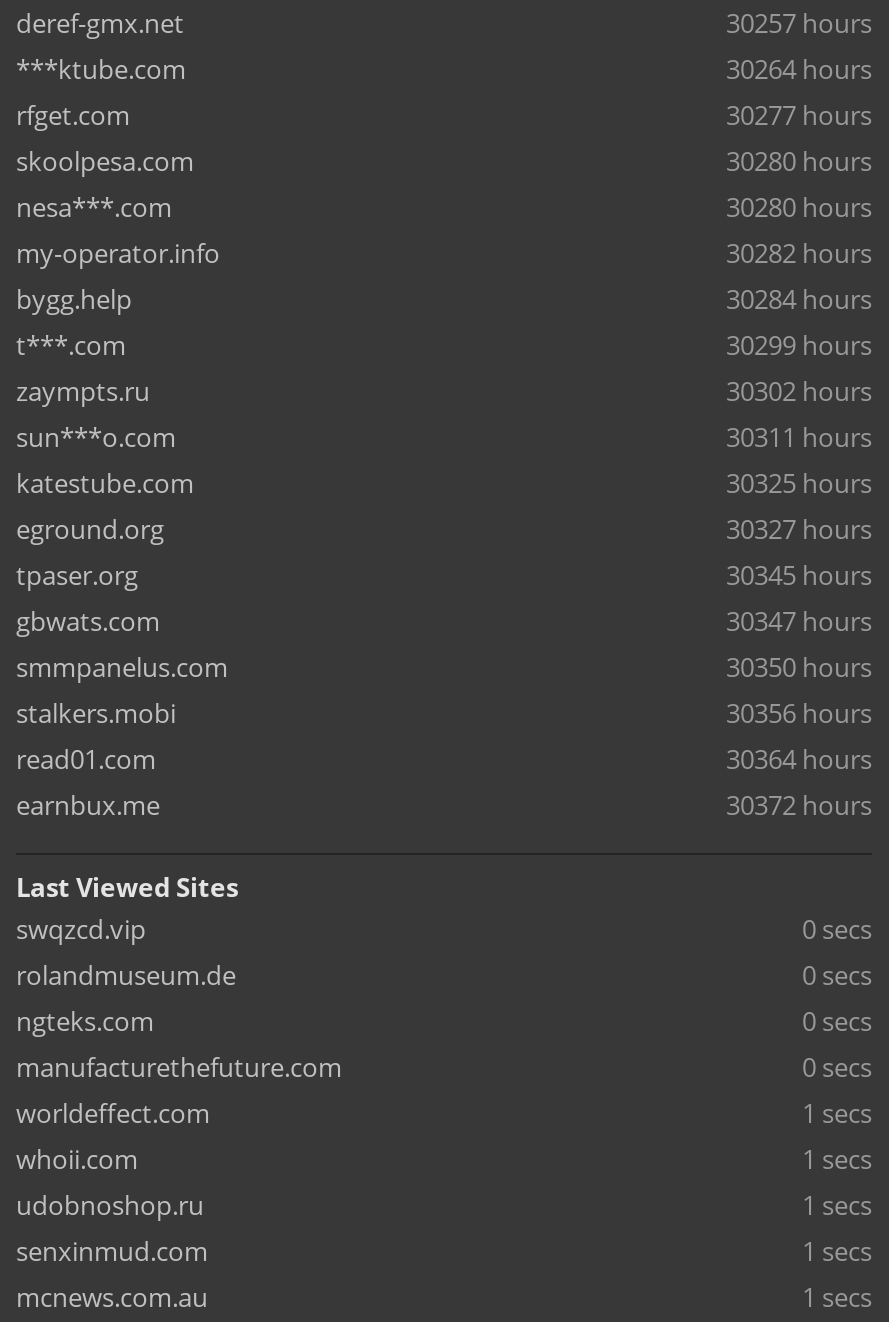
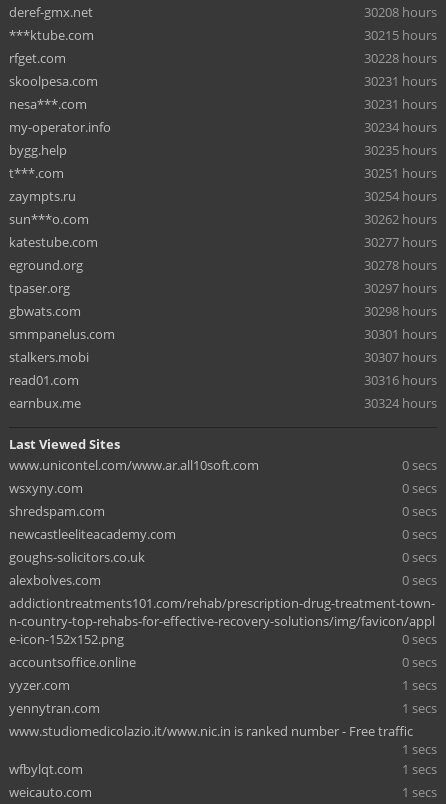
[726,5,872,41] 30257 hours -> [364,3,437,21] 30208 hours
[726,51,872,87] 30264 hours -> [364,26,437,44] 30215 hours
[726,97,872,133] 30277 hours -> [364,49,437,67] 30228 hours
[726,143,872,179] 30280 hours -> [364,72,437,90] 30231 hours
[726,189,872,225] 30280 hours -> [364,95,437,113] 30231 hours
[726,235,872,271] 30282 hours -> [364,118,437,136] 30234 hours
[726,281,872,317] 30284 hours -> [364,141,437,159] 30235 hours
[726,327,872,363] 30299 hours -> [364,164,437,182] 30251 hours
[726,373,872,409] 30302 hours -> [364,187,437,205] 30254 hours
[726,419,872,455] 30311 hours -> [364,210,437,228] 30262 hours
[726,465,872,501] 30325 hours -> [364,233,437,251] 30277 hours
[726,511,872,547] 30327 hours -> [364,256,437,274] 30278 hours
[726,557,872,593] 30345 hours -> [364,279,437,297] 30297 hours
[726,603,872,639] 30347 hours -> [364,302,437,320] 30298 hours
[726,649,872,685] 30350 hours -> [364,325,437,343] 30301 hours
[726,695,872,731] 30356 hours -> [364,348,437,366] 30307 hours
[726,741,872,777] 30364 hours -> [364,371,437,389] 30316 hours
[726,787,872,823] 30372 hours -> [364,394,437,412] 30324 hours
[16,911,146,947] swqzcd.vip -> [9,456,259,474] www.unicontel.com/www.ar.all10soft.com
[16,957,236,993] rolandmuseum.de -> [9,479,83,497] wsxyny.com
[16,1003,154,1039] ngteks.com -> [9,502,105,520] shredspam.com
[16,1049,342,1085] manufacturethefuture.com -> [9,525,176,543] newcastleeliteacademy.com
[16,1095,210,1131] worldeffect.com -> [9,548,437,694] goughs-solicitors.co.uk | 0 secs | alexbolves.com | 0 secs | addictiontreatments101.com/rehab/prescription-drug-treatment-town- | n-country-top-rehabs-for-effective-recovery-solutions/img/favicon/appl | e-icon-152x152.png | 0 secs | accountsoffice.online | 0 secs | yyzer.com
[16,1141,138,1177] whoii.com -> [9,699,100,717] yennytran.com
[16,1187,204,1223] udobnoshop.ru -> [9,722,413,740] www.studiomedicolazio.it/www.nic.in is ranked number - Free traffic
[16,1233,208,1269] senxinmud.com -> [9,760,83,778] wfbylqt.com
[16,1279,208,1315] mcnews.com.au -> [9,783,92,801] weicauto.com

